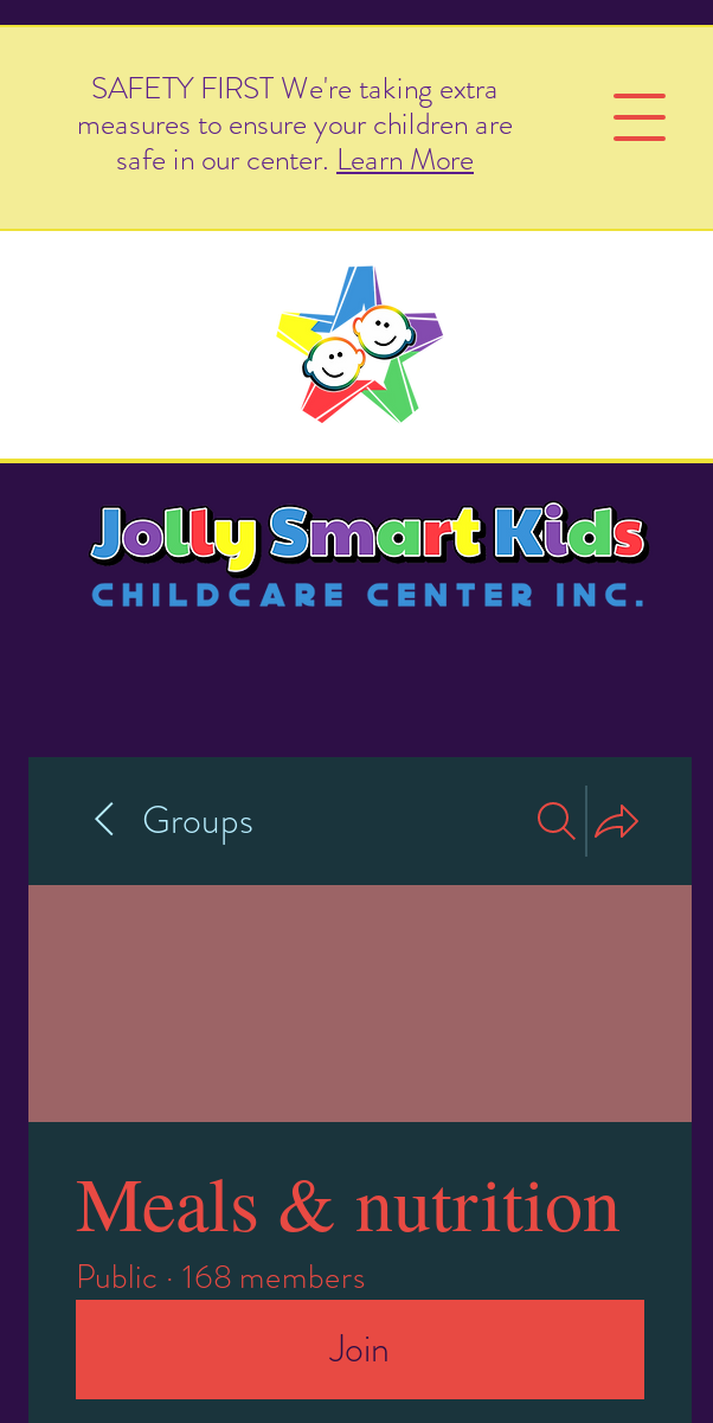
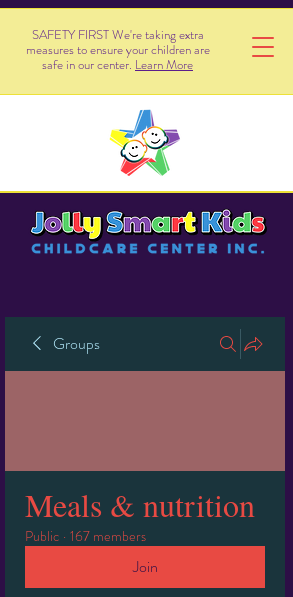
[76,1252,365,1300] Public · 168 members -> [25,526,146,546] Public · 167 members

